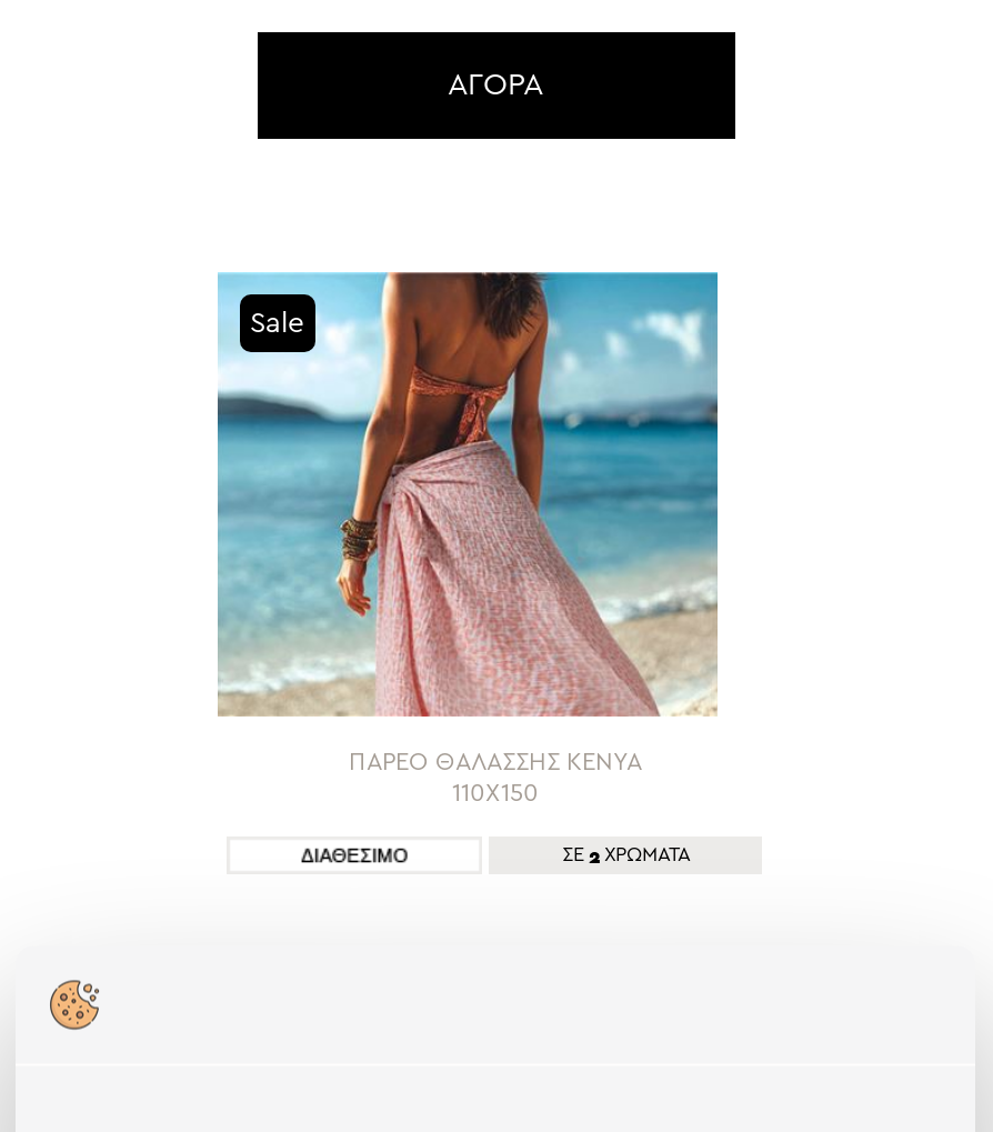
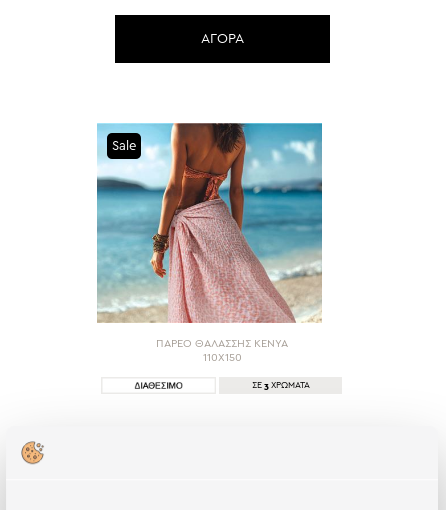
[562,841,691,870] ΣΕ 2 ΧΡΩΜΑΤΑ -> [252,379,310,392] ΣΕ 3 ΧΡΩΜΑΤΑ

